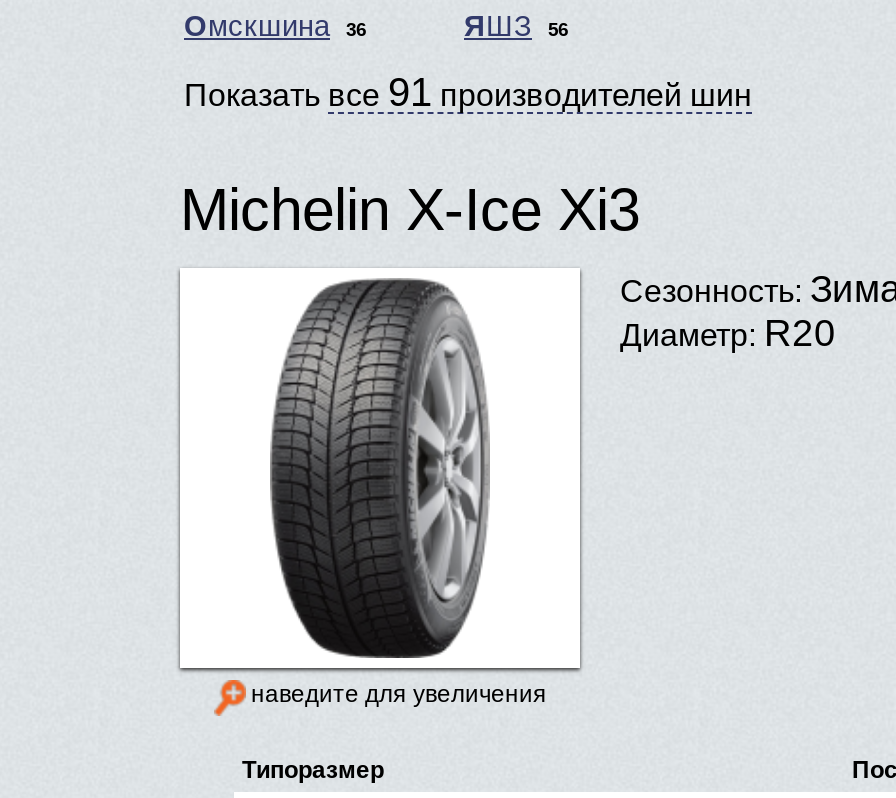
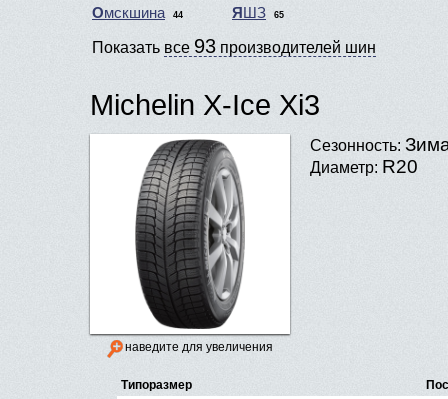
[208,10,366,42] Омскшина 36 -> [104,5,183,21] Омскшина 44
[486,10,568,42] ЯШЗ 56 -> [243,5,284,21] ЯШЗ 65
[184,70,752,114] Показать все 91 производителей шин -> [92,35,376,57] Показать все 93 производителей шин

